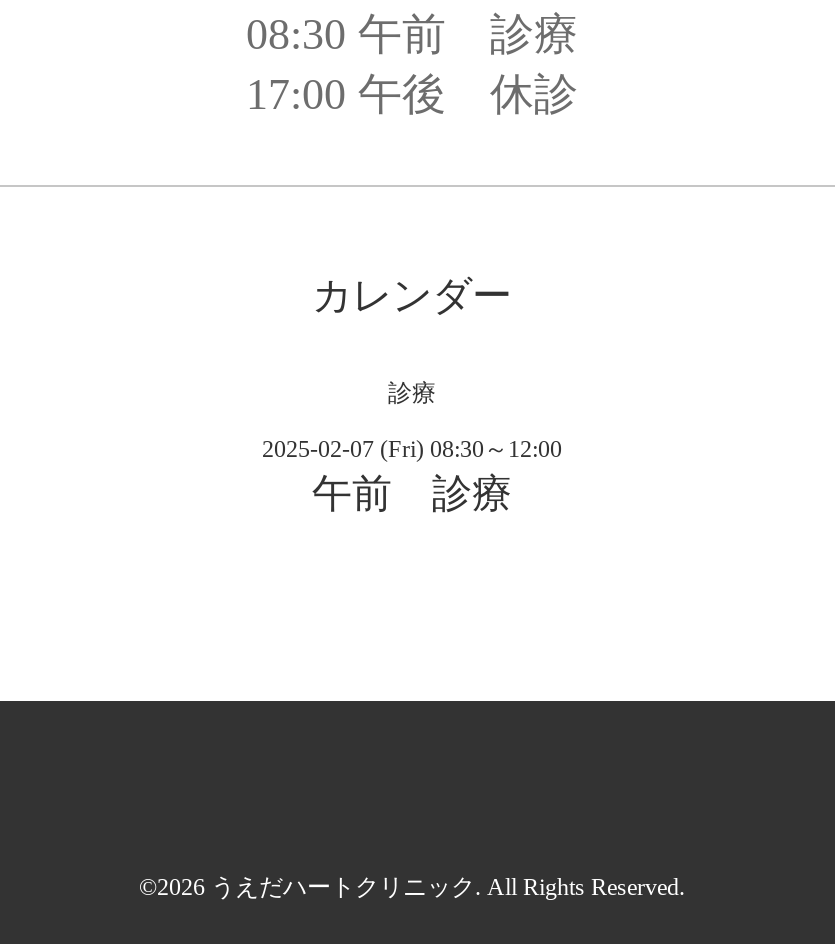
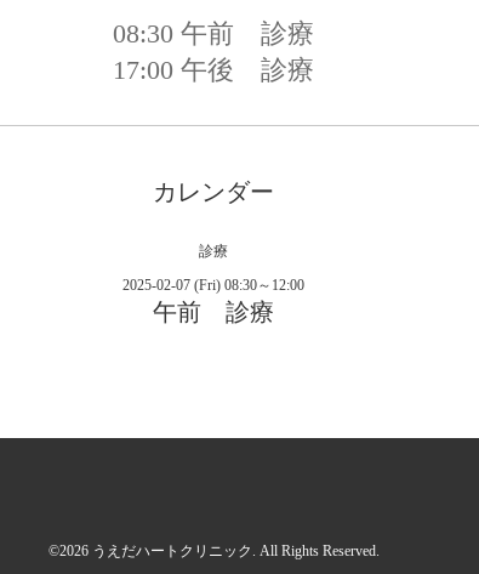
[246,69,578,119] 17:00 午後 休診 -> [113,55,314,85] 17:00 午後 診療

